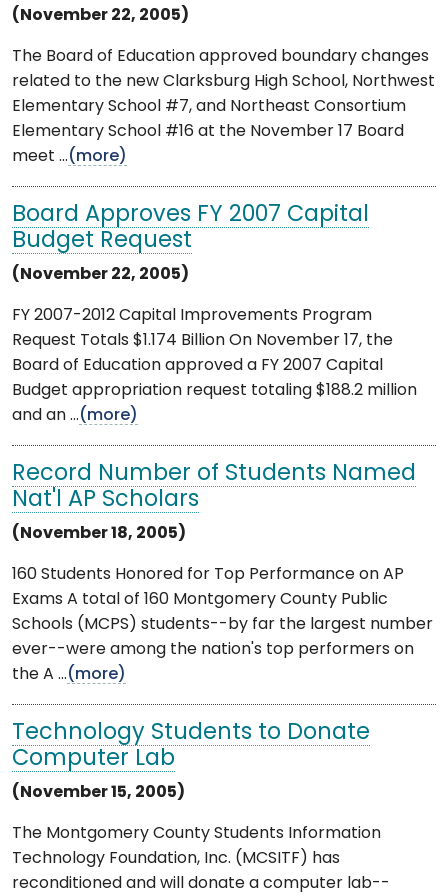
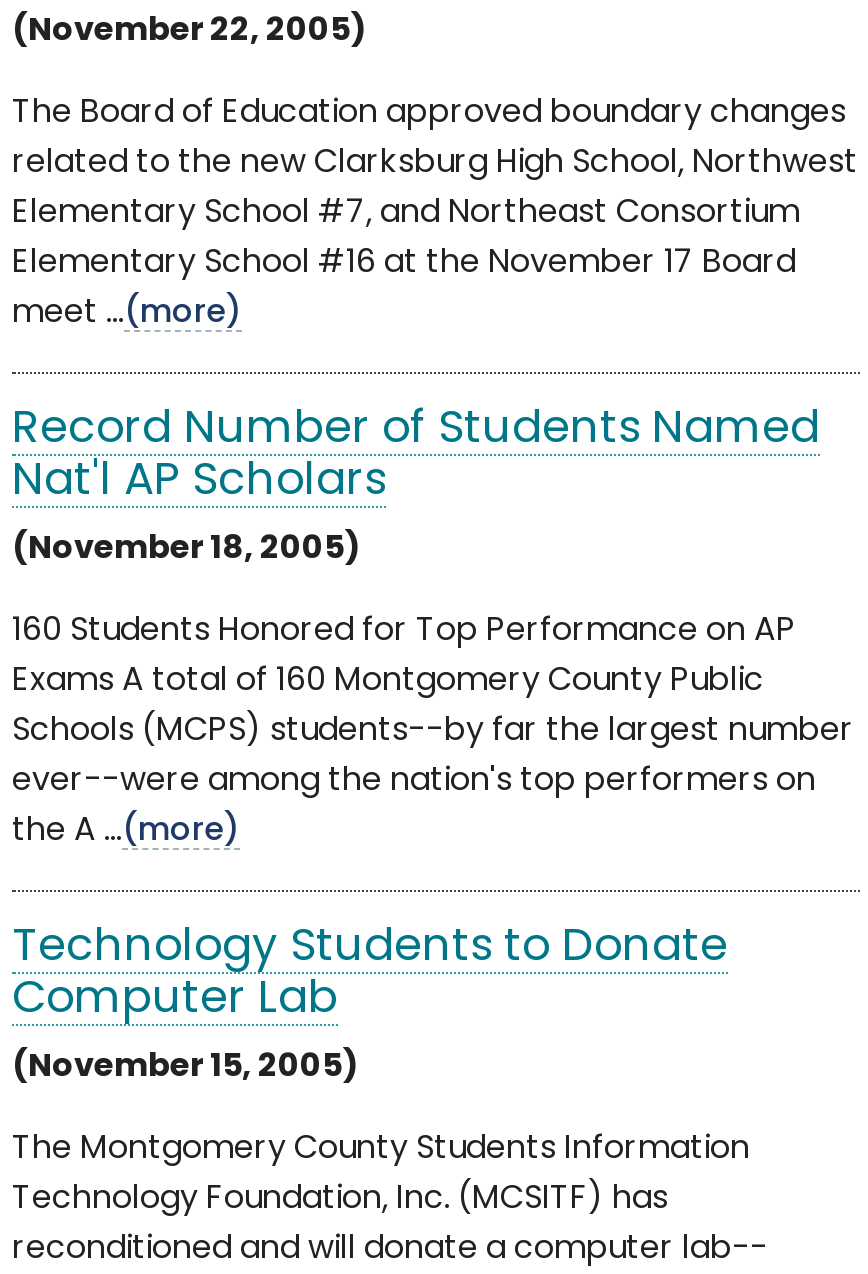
[12,204,417,424] Board Approves FY 2007 Capital | Budget Request | (November 22, 2005) | FY 2007-2012 Capital Improvements Program | Request Totals $1.174 Billion On November 17, the | Board of Education approved a FY 2007 Capital | Budget appropriation request totaling $188.2 million | and an ... (more) -> none

